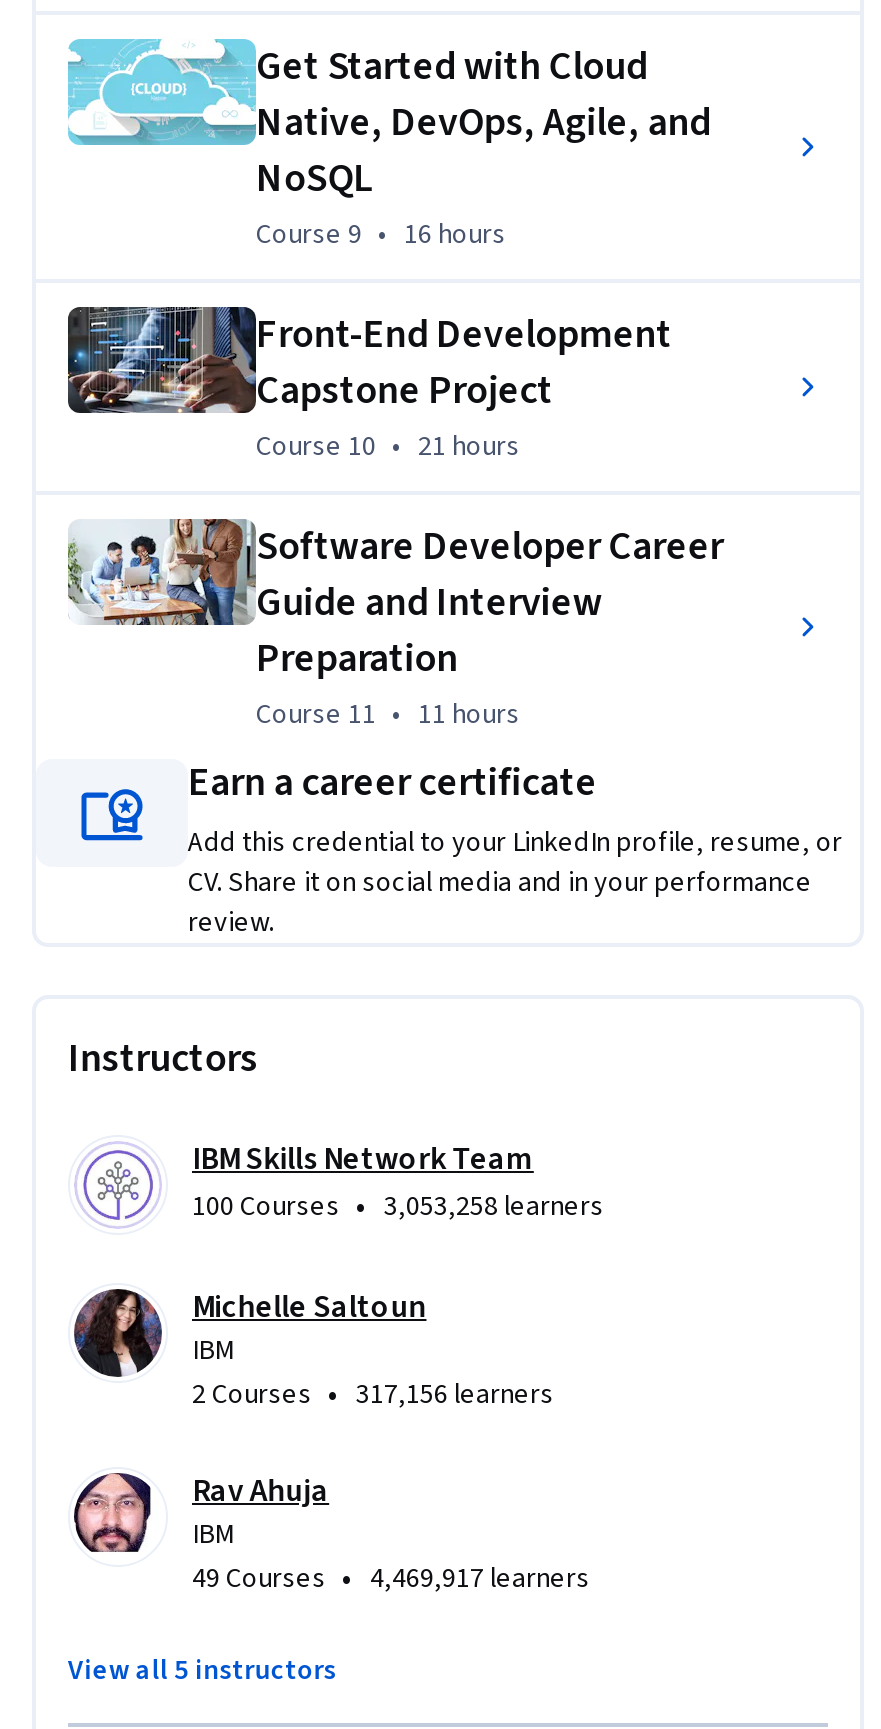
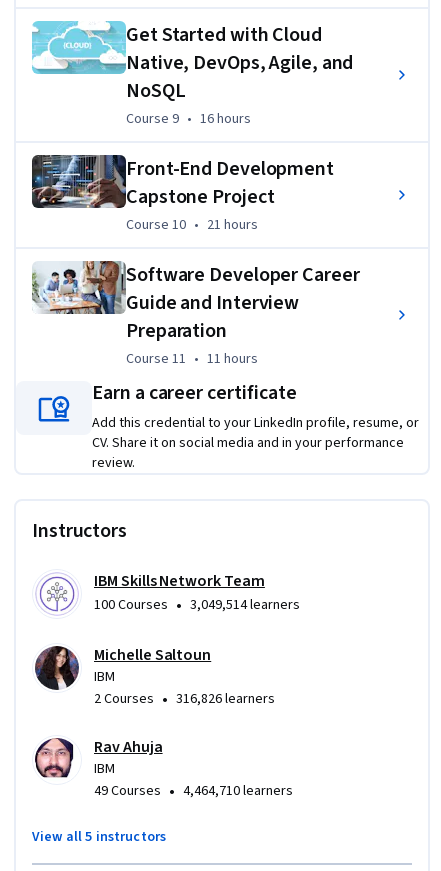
[192,1185,604,1229] 100 Courses • 3,053,258 learners -> [94,594,300,616] 100 Courses • 3,049,514 learners
[192,1373,554,1417] 2 Courses • 317,156 learners -> [94,688,275,710] 2 Courses • 316,826 learners
[192,1557,590,1601] 49 Courses • 4,469,917 learners -> [94,780,293,802] 49 Courses • 4,464,710 learners

